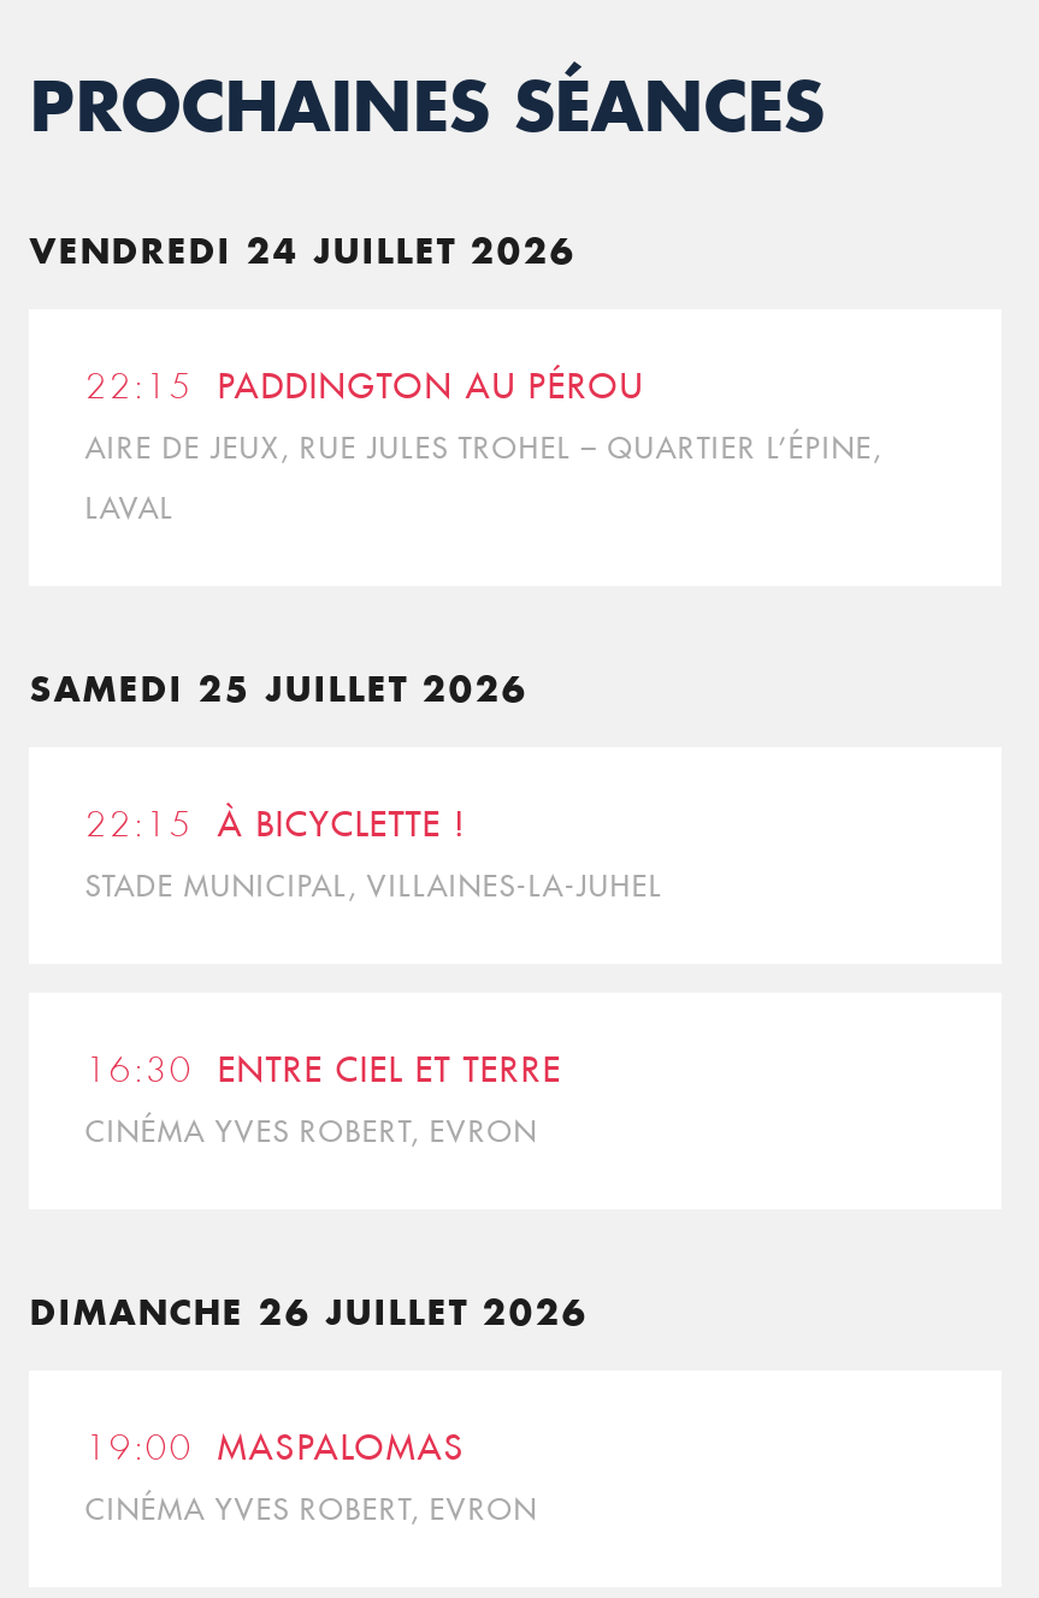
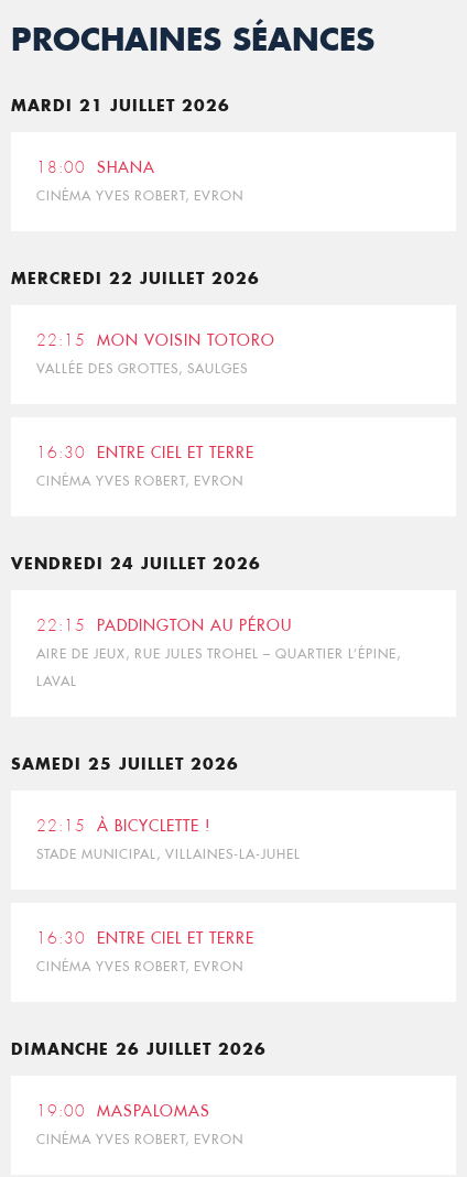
none -> [11,95,244,204] MARDI 21 JUILLET 2026 | 18:00 SHANA | CINÉMA YVES ROBERT, EVRON
none -> [11,268,276,377] MERCREDI 22 JUILLET 2026 | 22:15 MON VOISIN TOTORO | VALLÉE DES GROTTES, SAULGES
none -> [37,443,255,489] 16:30 ENTRE CIEL ET TERRE | CINÉMA YVES ROBERT, EVRON

